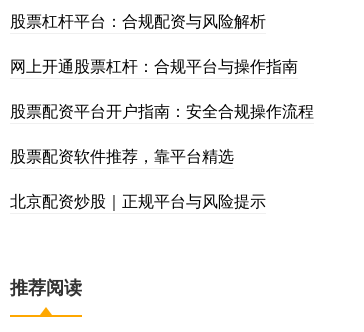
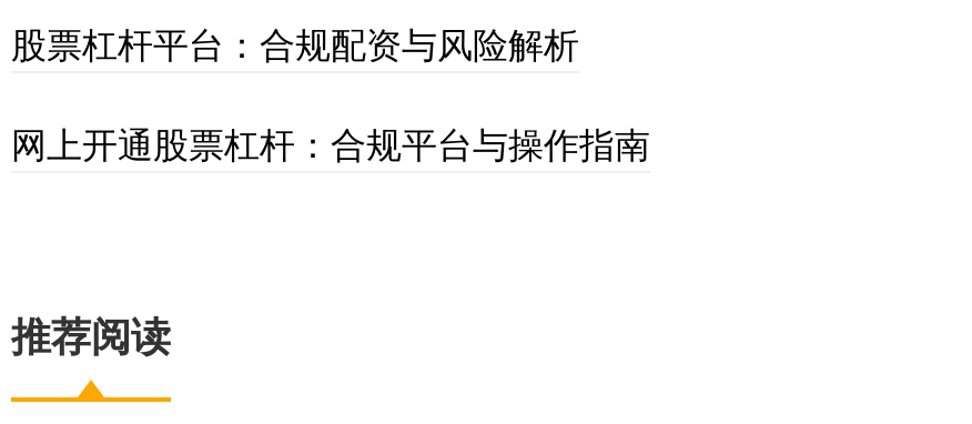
[10,99,314,212] 股票配资平台开户指南：安全合规操作流程 | 股票配资软件推荐，靠平台精选 | 北京配资炒股｜正规平台与风险提示 -> none

